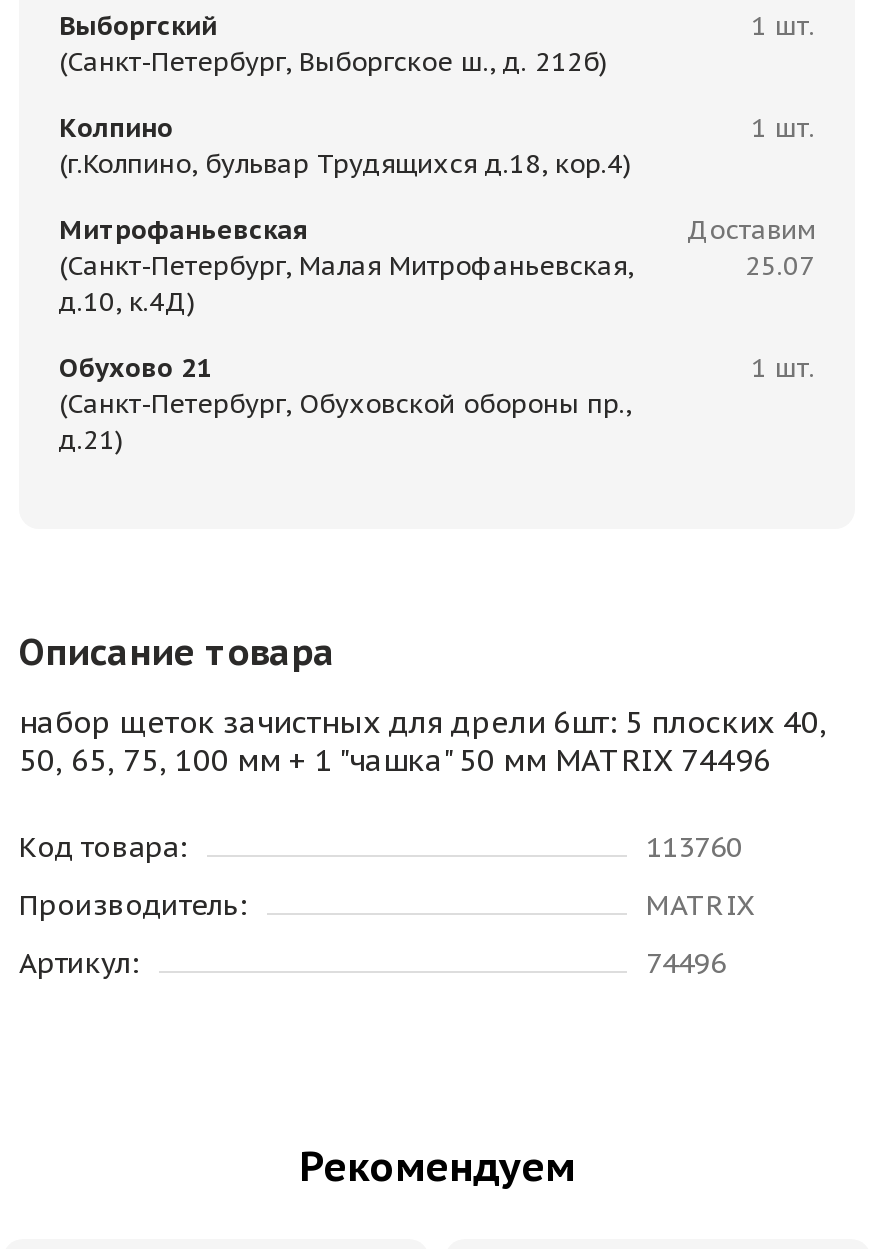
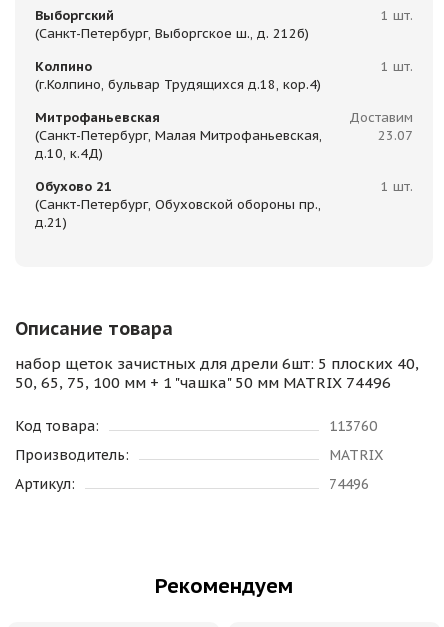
[745,249,815,283] 25.07 -> [378,127,413,144] 23.07

